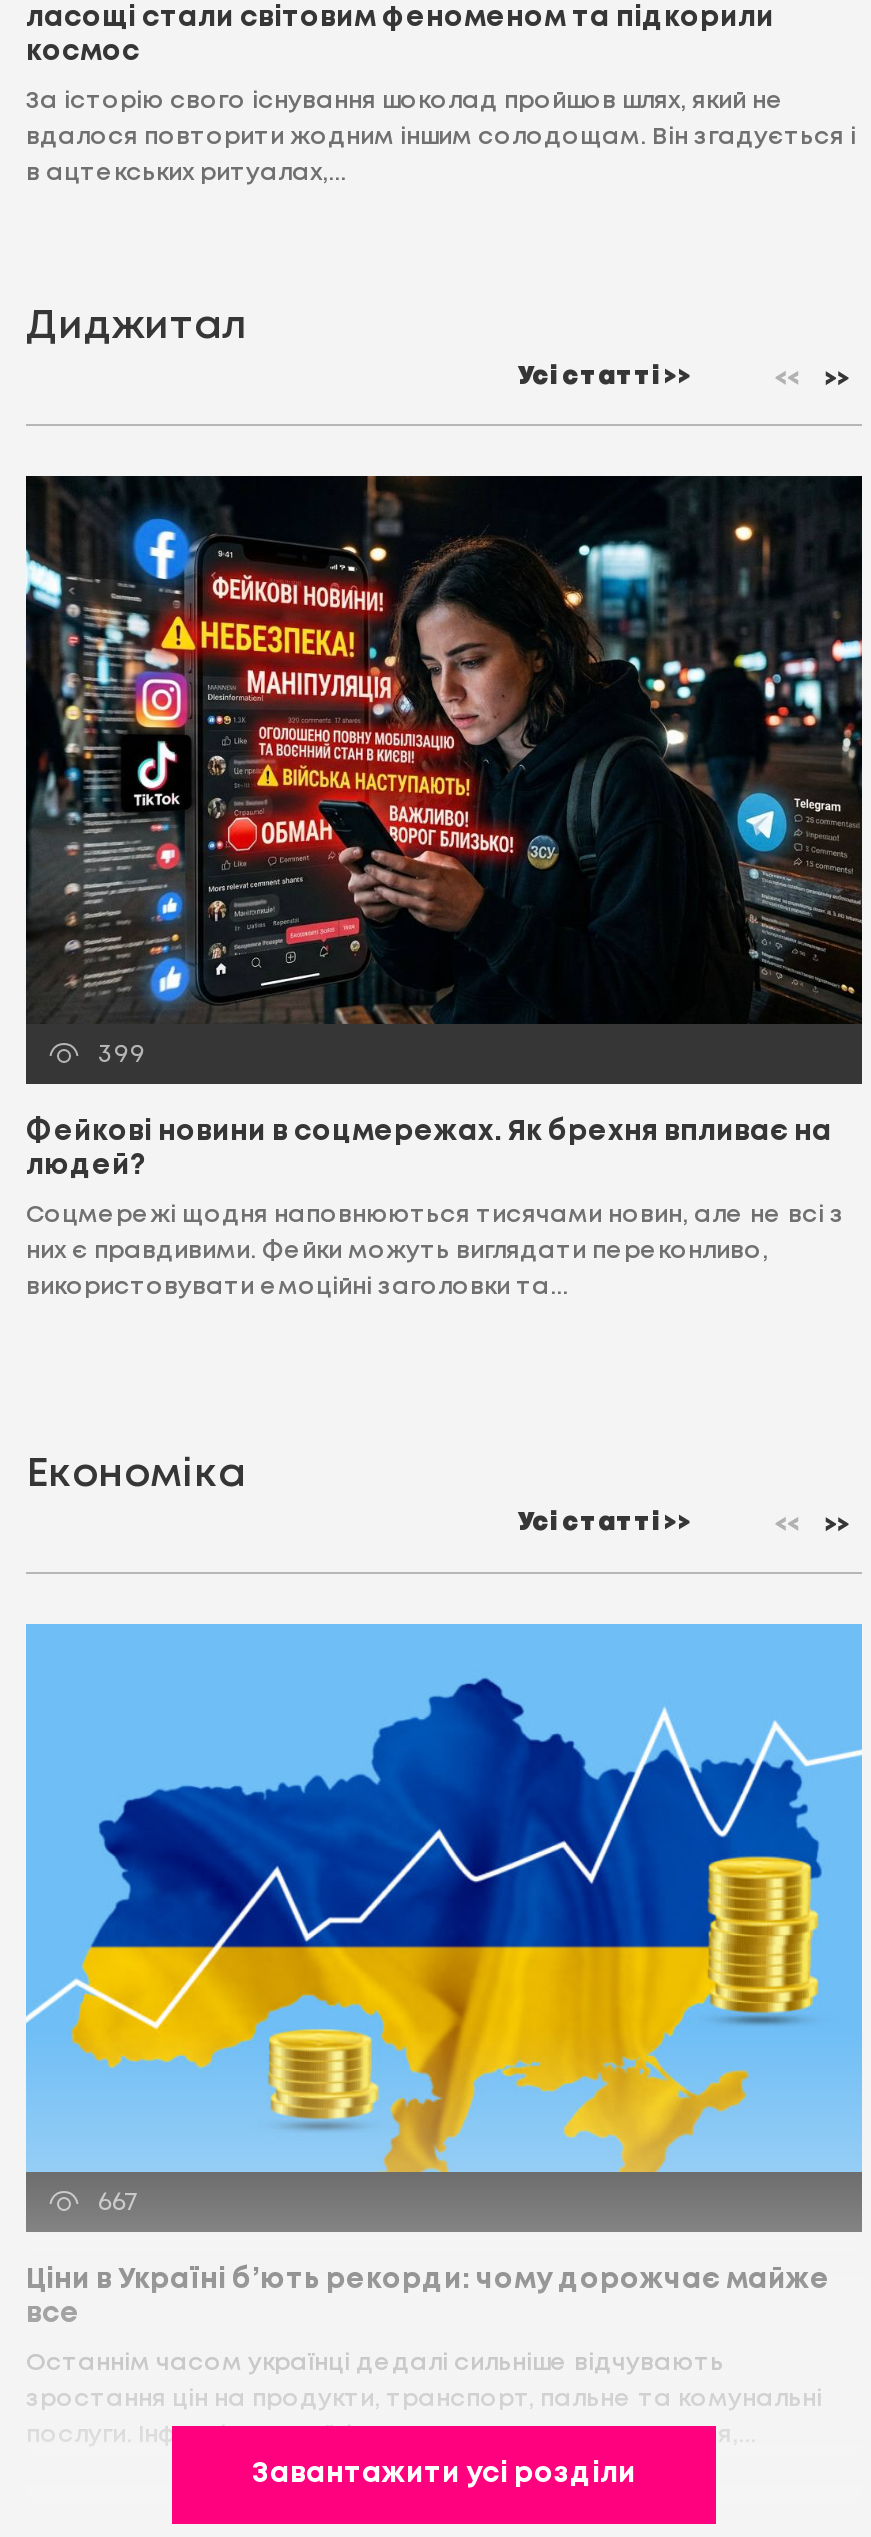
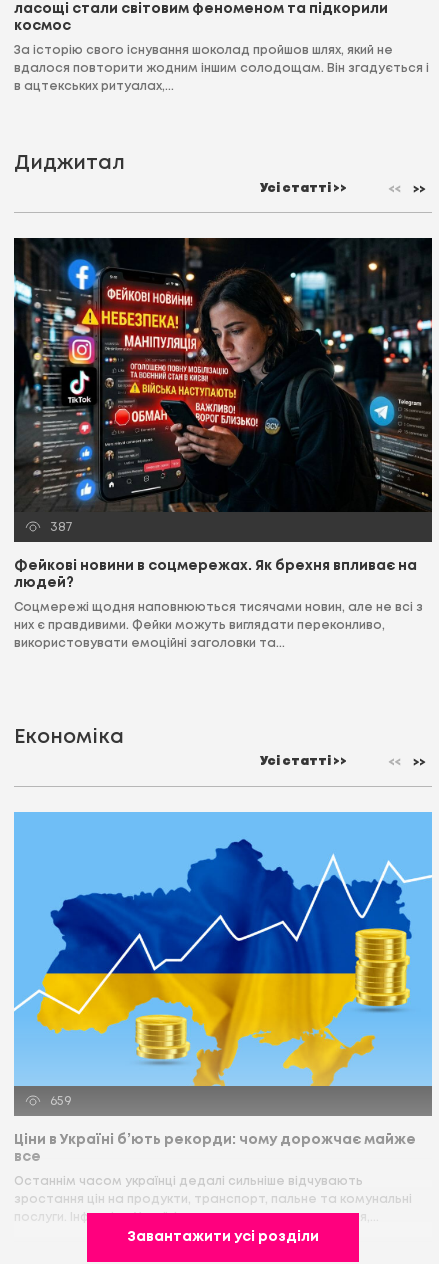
[98,1044,146,1066] 399 -> [50,522,72,533] 387
[98,2191,136,2213] 667 -> [50,1096,72,1107] 659

